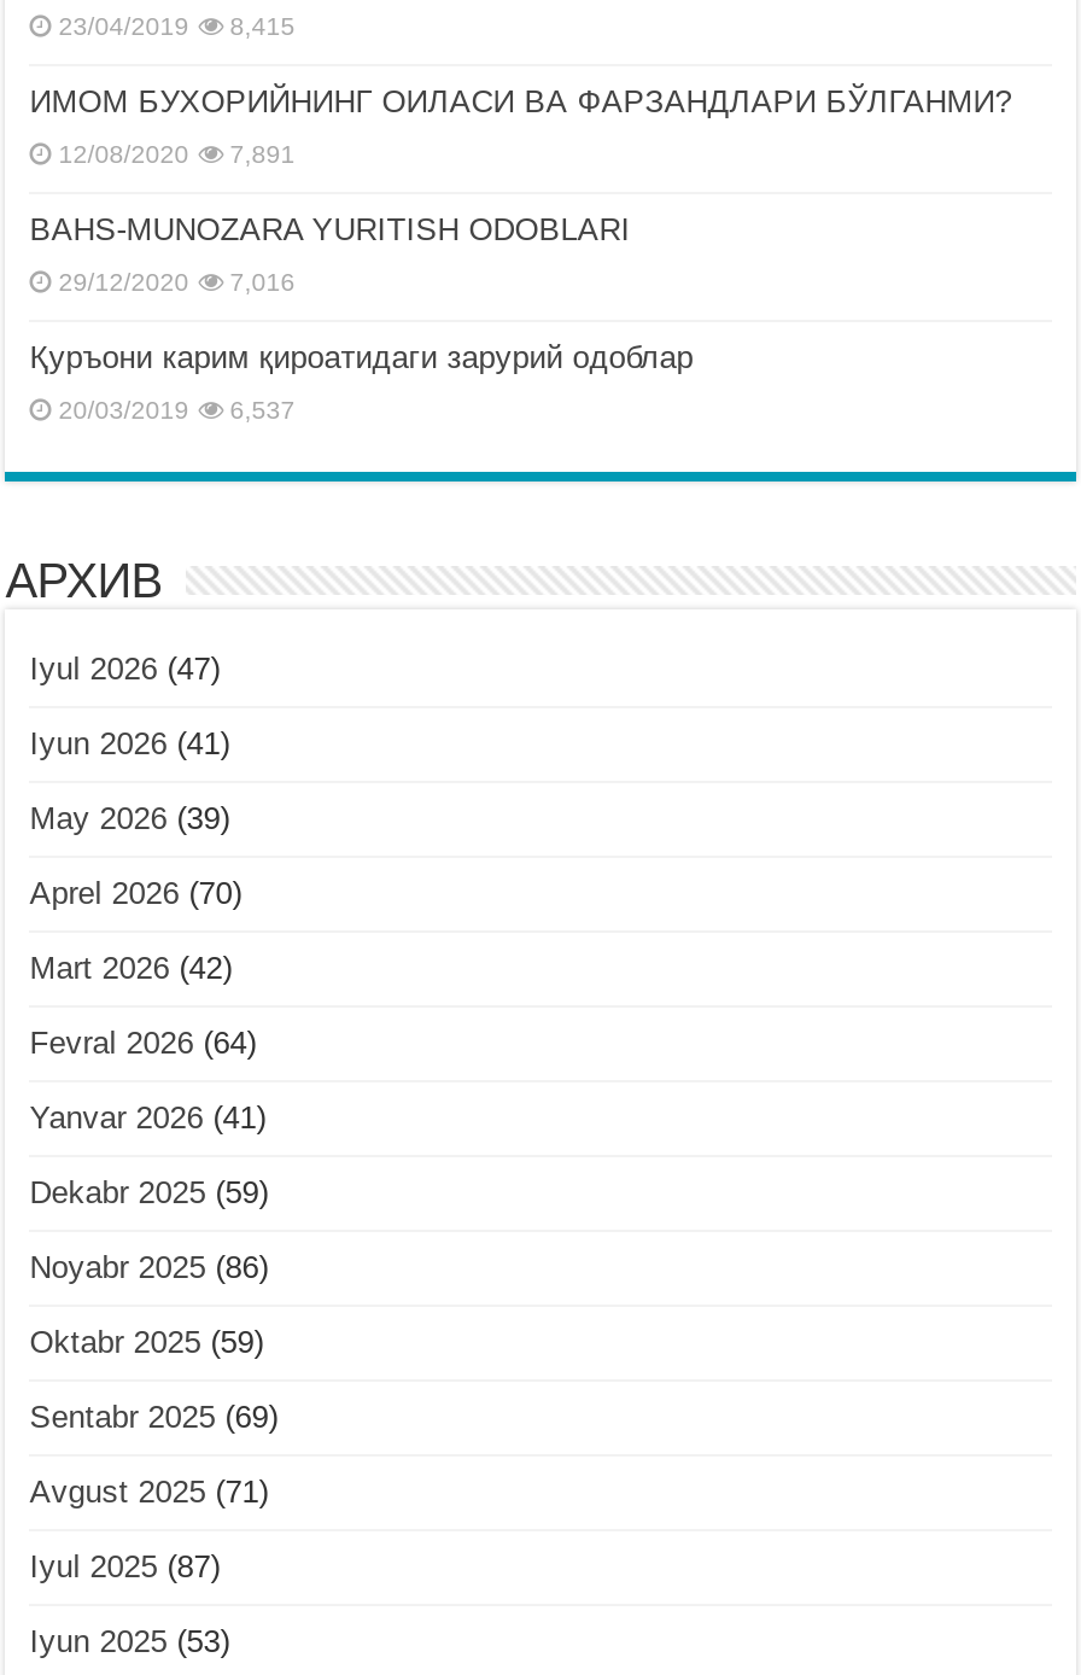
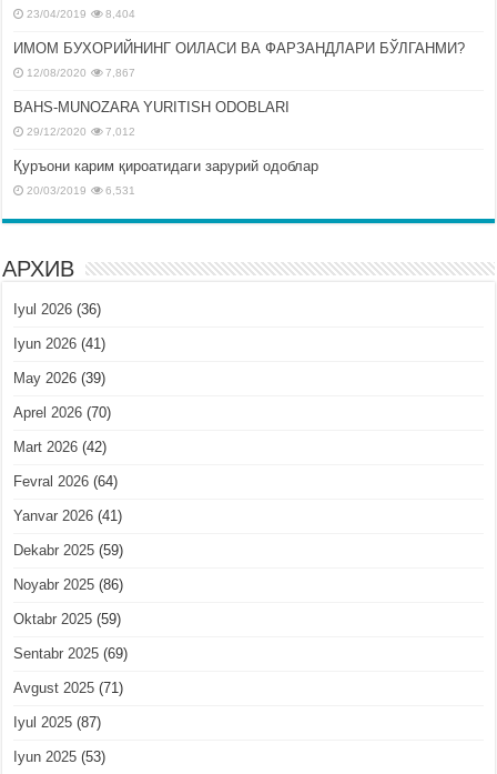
[58,14,295,41] 23/04/2019 8,415 -> [27,8,136,20] 23/04/2019 8,404
[58,142,295,168] 12/08/2020 7,891 -> [27,67,136,79] 12/08/2020 7,867
[58,270,295,296] 29/12/2020 7,016 -> [27,126,136,138] 29/12/2020 7,012
[58,398,295,424] 20/03/2019 6,537 -> [27,185,136,197] 20/03/2019 6,531
[29,651,220,687] Iyul 2026 (47) -> [14,301,101,318] Iyul 2026 (36)

